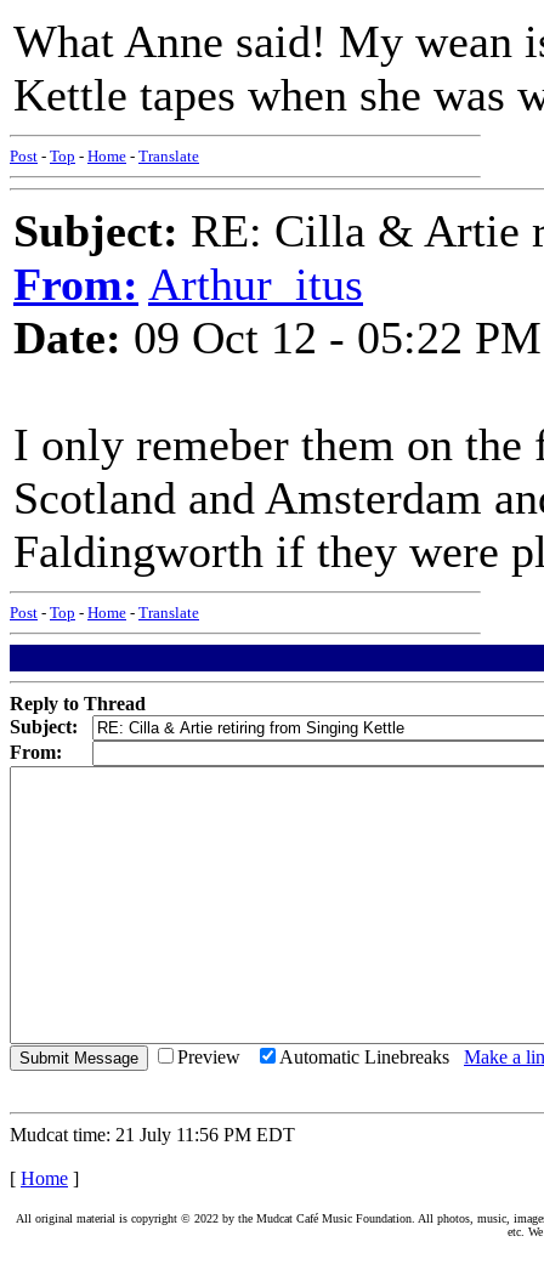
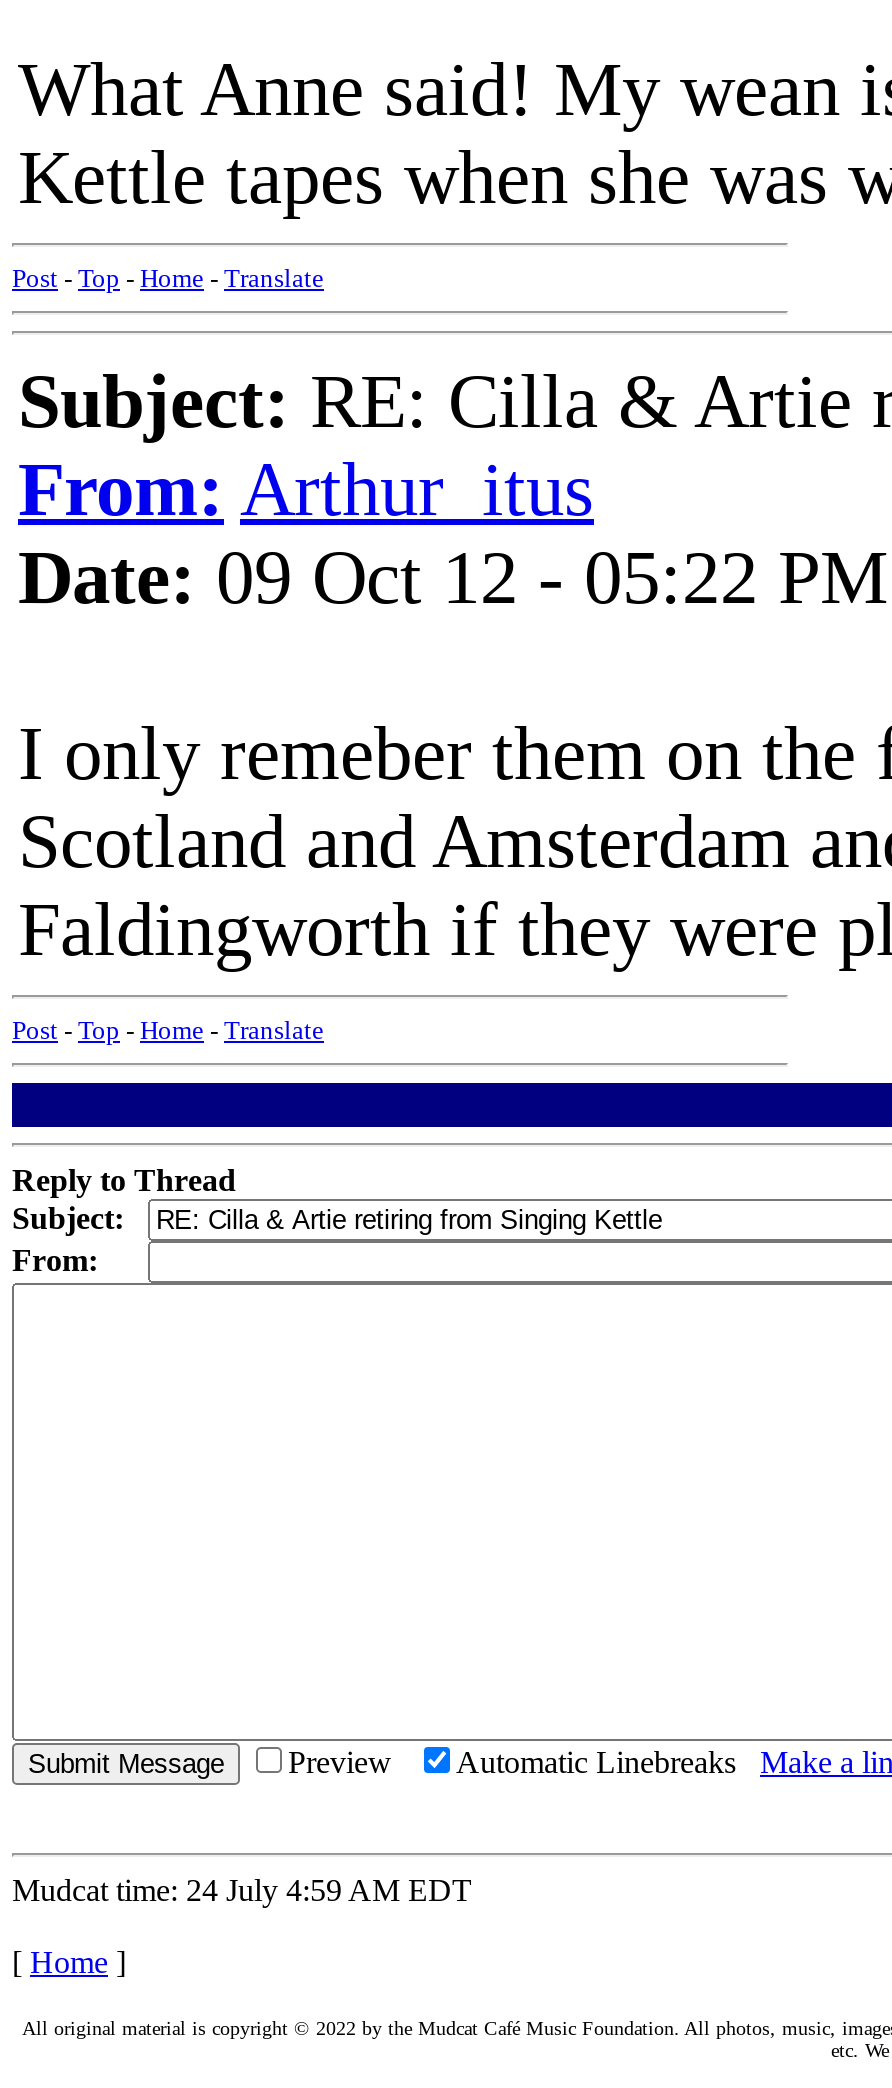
[10,1124,295,1145] Mudcat time: 21 July 11:56 PM EDT -> [12,1873,472,1907] Mudcat time: 24 July 4:59 AM EDT

